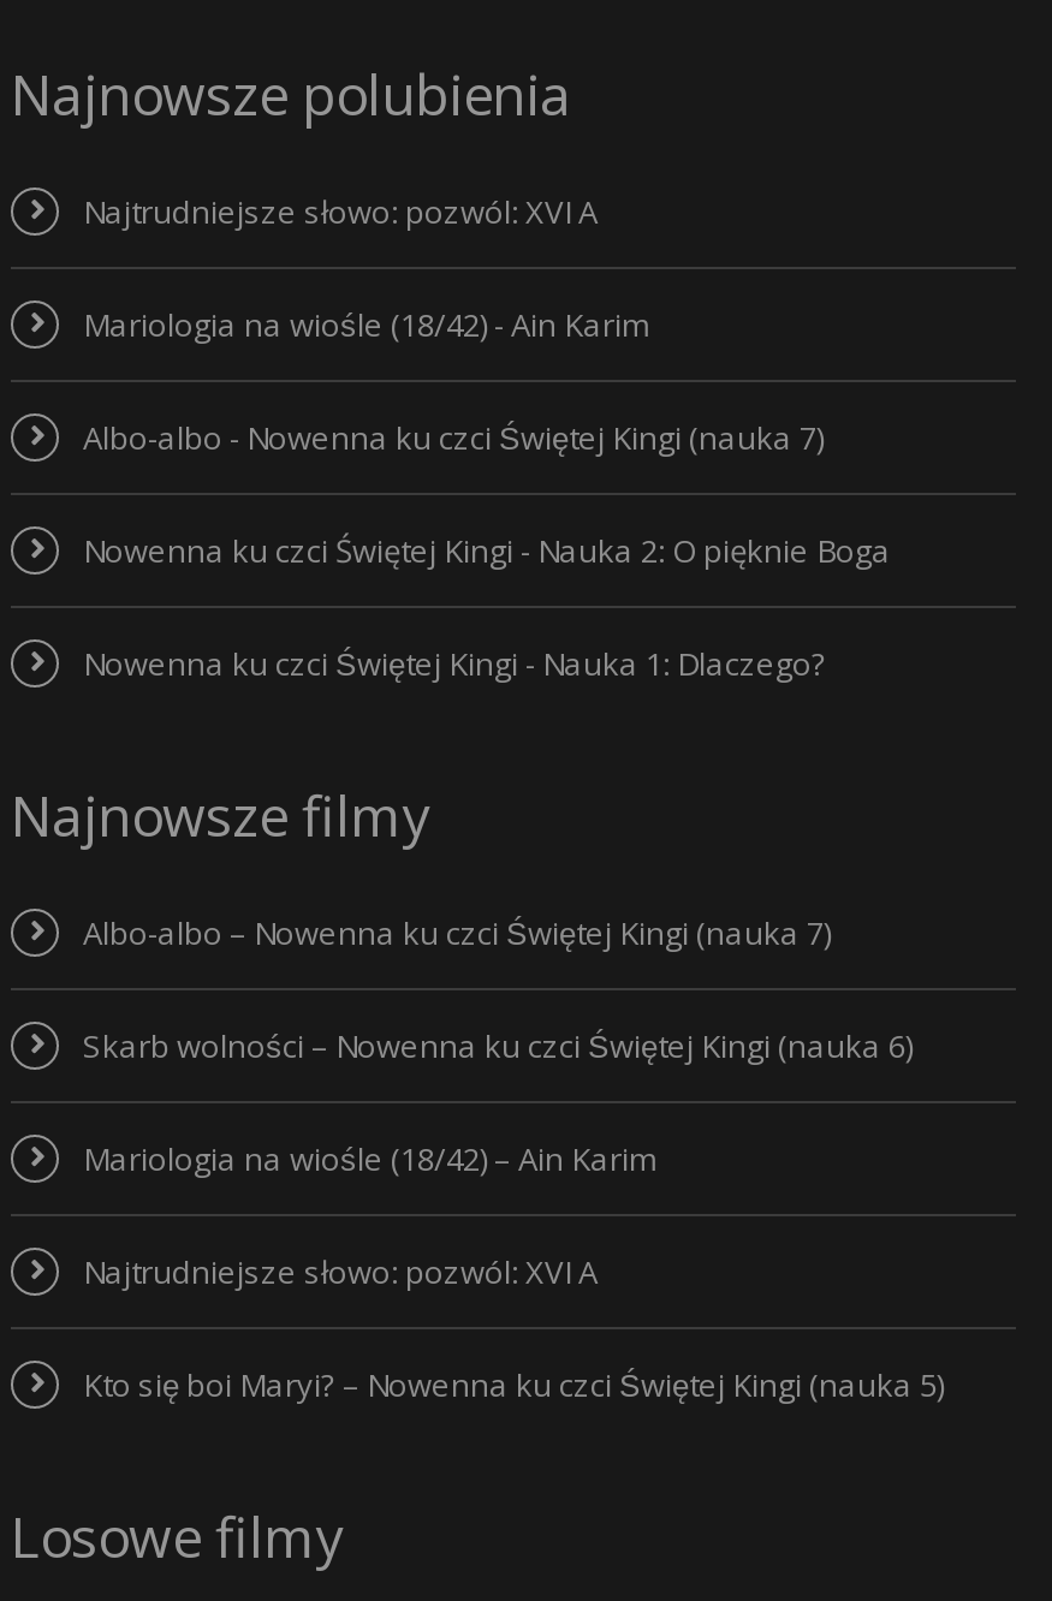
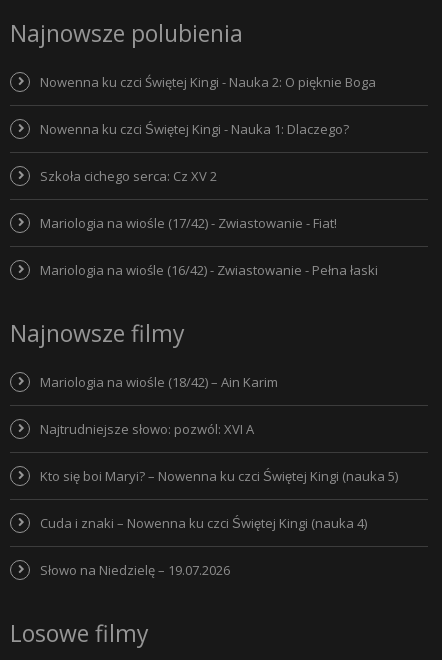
[83,189,824,458] Najtrudniejsze słowo: pozwól: XVI A | Mariologia na wiośle (18/42) - Ain Karim | Albo-albo - Nowenna ku czci Świętej Kingi (nauka 7) -> none
moved [83,528,891,684] -> [40,73,376,138]: Nowenna ku czci Świętej Kingi - Nauka 2: O pięknie Boga | Nowenna ku czci Świętej Kingi - Nauka 1: Dlaczego?
none -> [40,167,378,279] Szkoła cichego serca: Cz XV 2 | Mariologia na wiośle (17/42) - Zwiastowanie - Fiat! | Mariologia na wiośle (16/42) - Zwiastowanie - Pełna łaski
[83,910,913,1067] Albo-albo – Nowenna ku czci Świętej Kingi (nauka 7) | Skarb wolności – Nowenna ku czci Świętej Kingi (nauka 6) -> none
moved [83,1136,944,1406] -> [40,373,398,485]: Mariologia na wiośle (18/42) – Ain Karim | Najtrudniejsze słowo: pozwól: XVI A | Kto się boi Maryi? – Nowenna ku czci Świętej Kingi (nauka 5)
none -> [40,514,367,579] Cuda i znaki – Nowenna ku czci Świętej Kingi (nauka 4) | Słowo na Niedzielę – 19.07.2026

